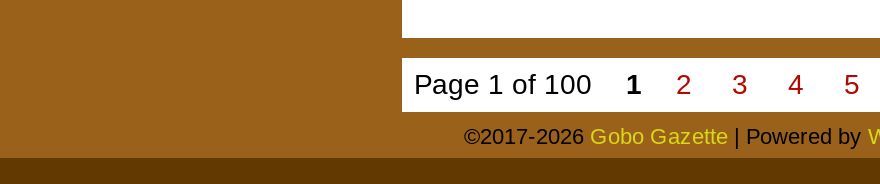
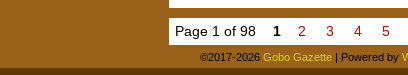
[414,66,860,98] Page 1 of 100 1 2 3 4 5 -> [175,23,390,39] Page 1 of 98 1 2 3 4 5

